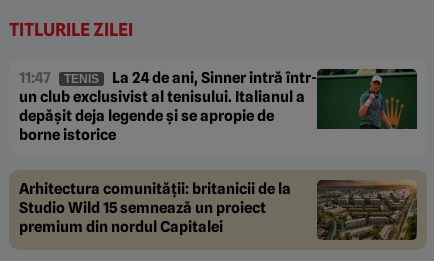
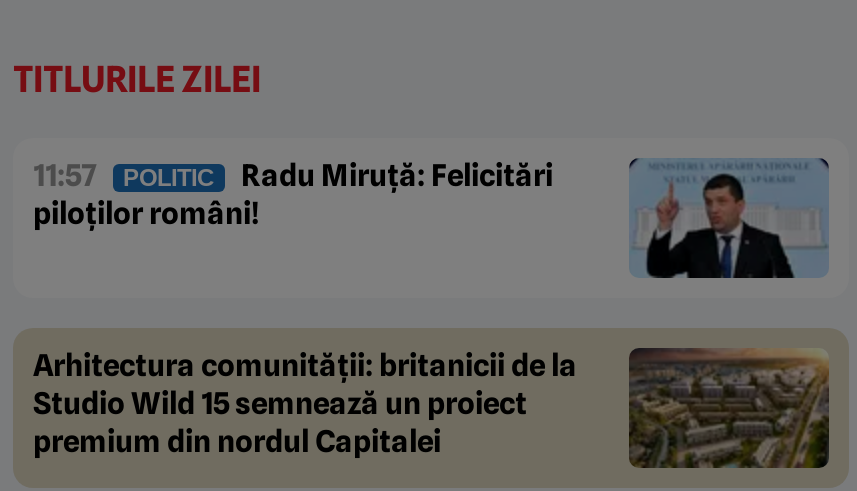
[19,68,418,144] [image] | 11:47 | TENIS | La 24 de ani, Sinner intră într- | un club exclusivist al tenisului. Italianul a | depășit deja legende și se apropie de | borne istorice -> [33,158,829,280] [image] | 11:57 | POLITIC | Radu Miruță: Felicitări | piloților români!

